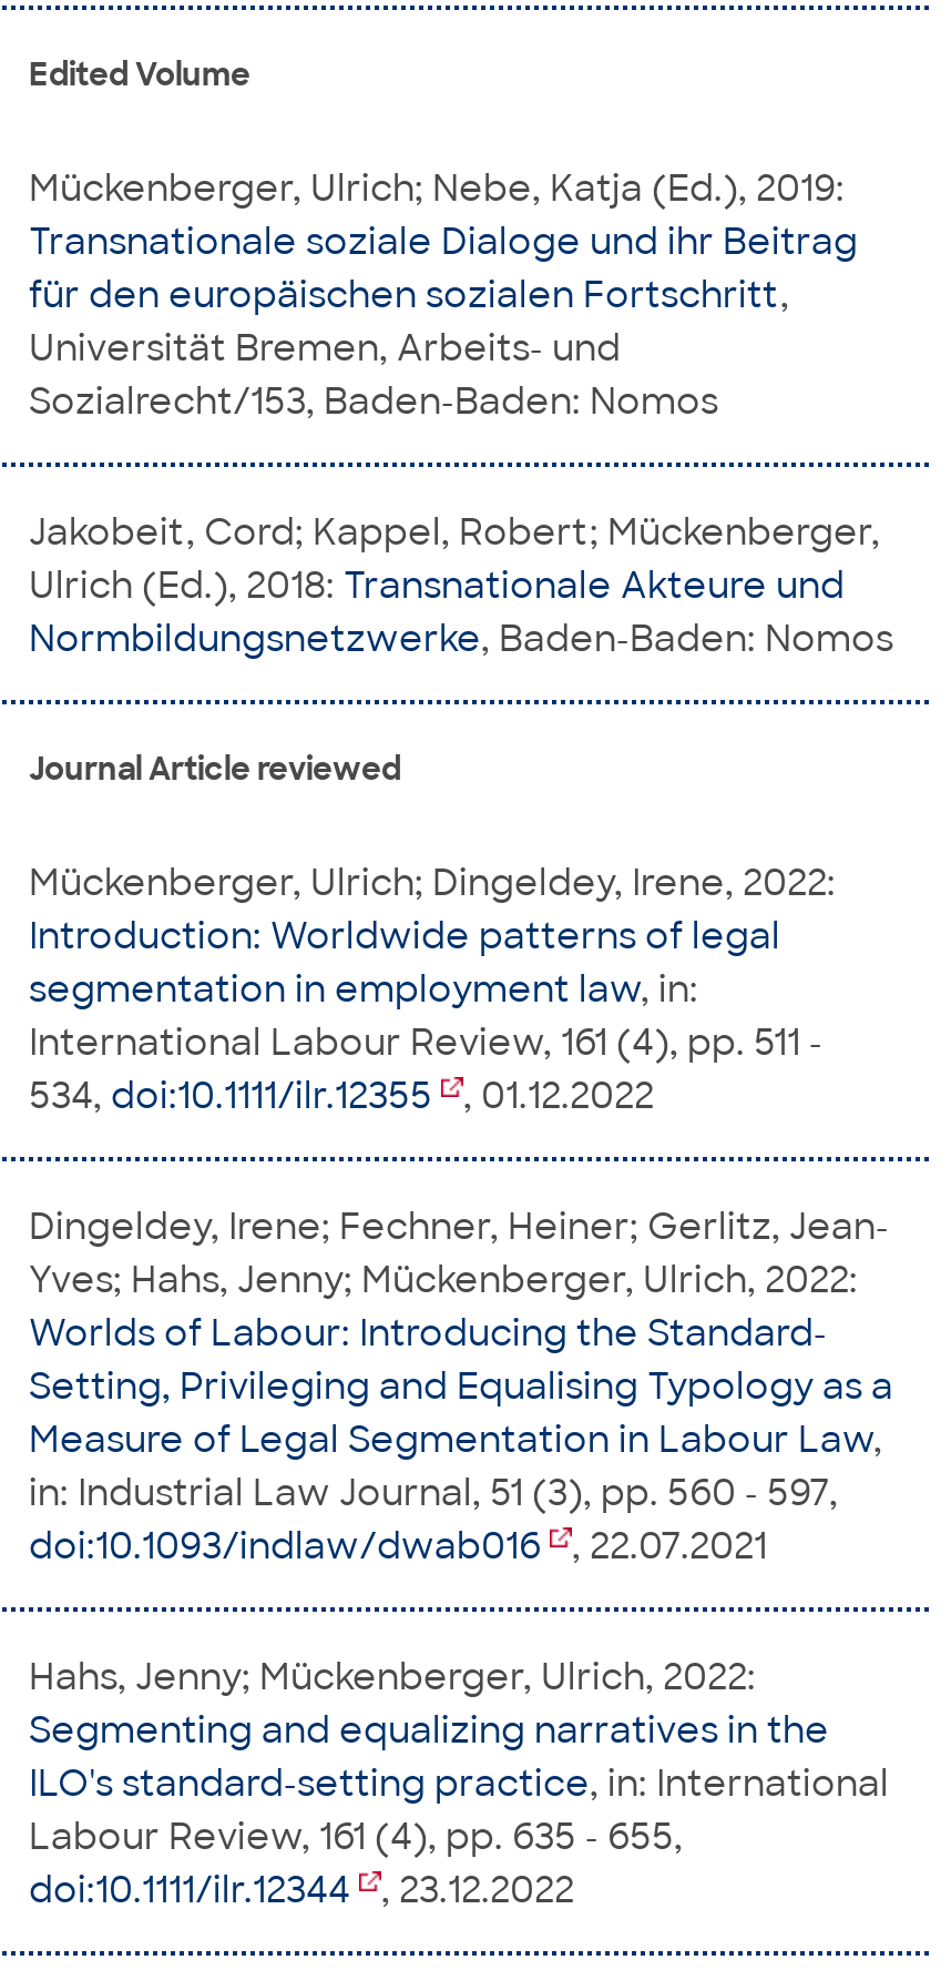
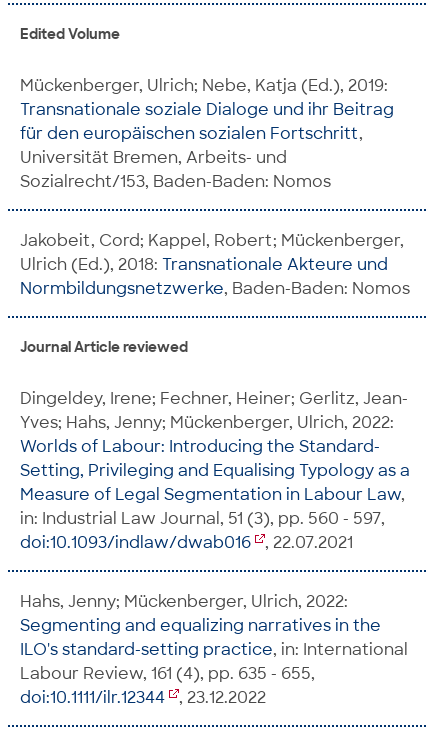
[29,860,836,1119] Mückenberger, Ulrich; Dingeldey, Irene, 2022: | Introduction: Worldwide patterns of legal | segmentation in employment law, in: | International Labour Review, 161 (4), pp. 511 - | 534, doi:10.1111/ilr.12355 | , 01.12.2022 -> none

